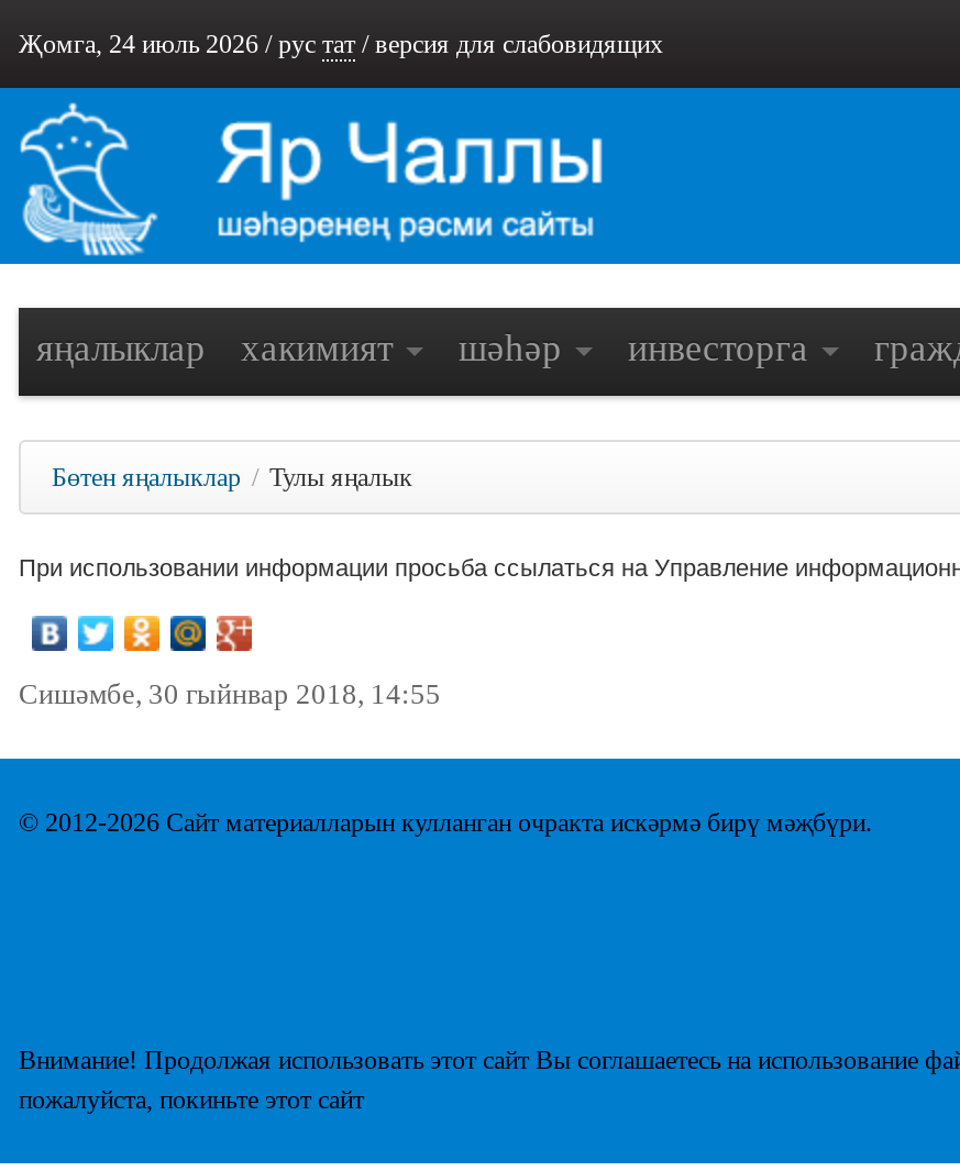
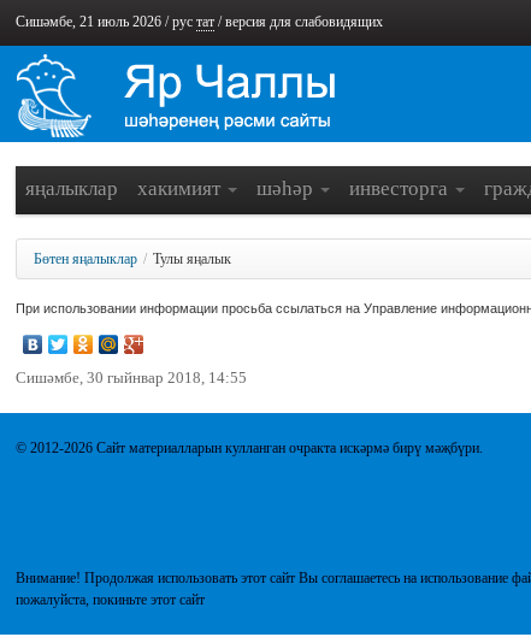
[19,29,663,59] Җомга, 24 июль 2026 / рус тат / версия для слабовидящих -> [16,13,383,30] Сишәмбе, 21 июль 2026 / рус тат / версия для слабовидящих

